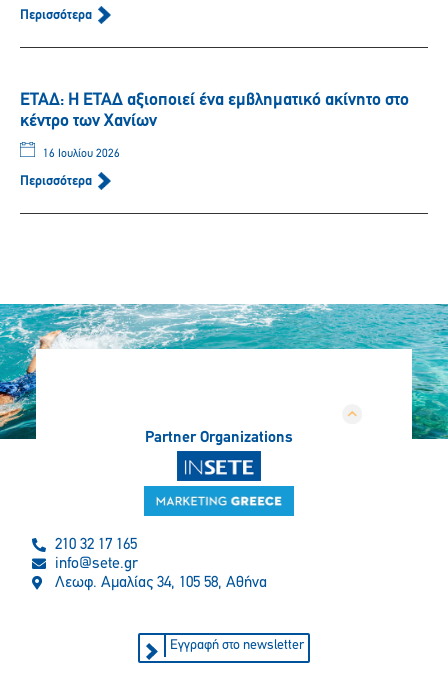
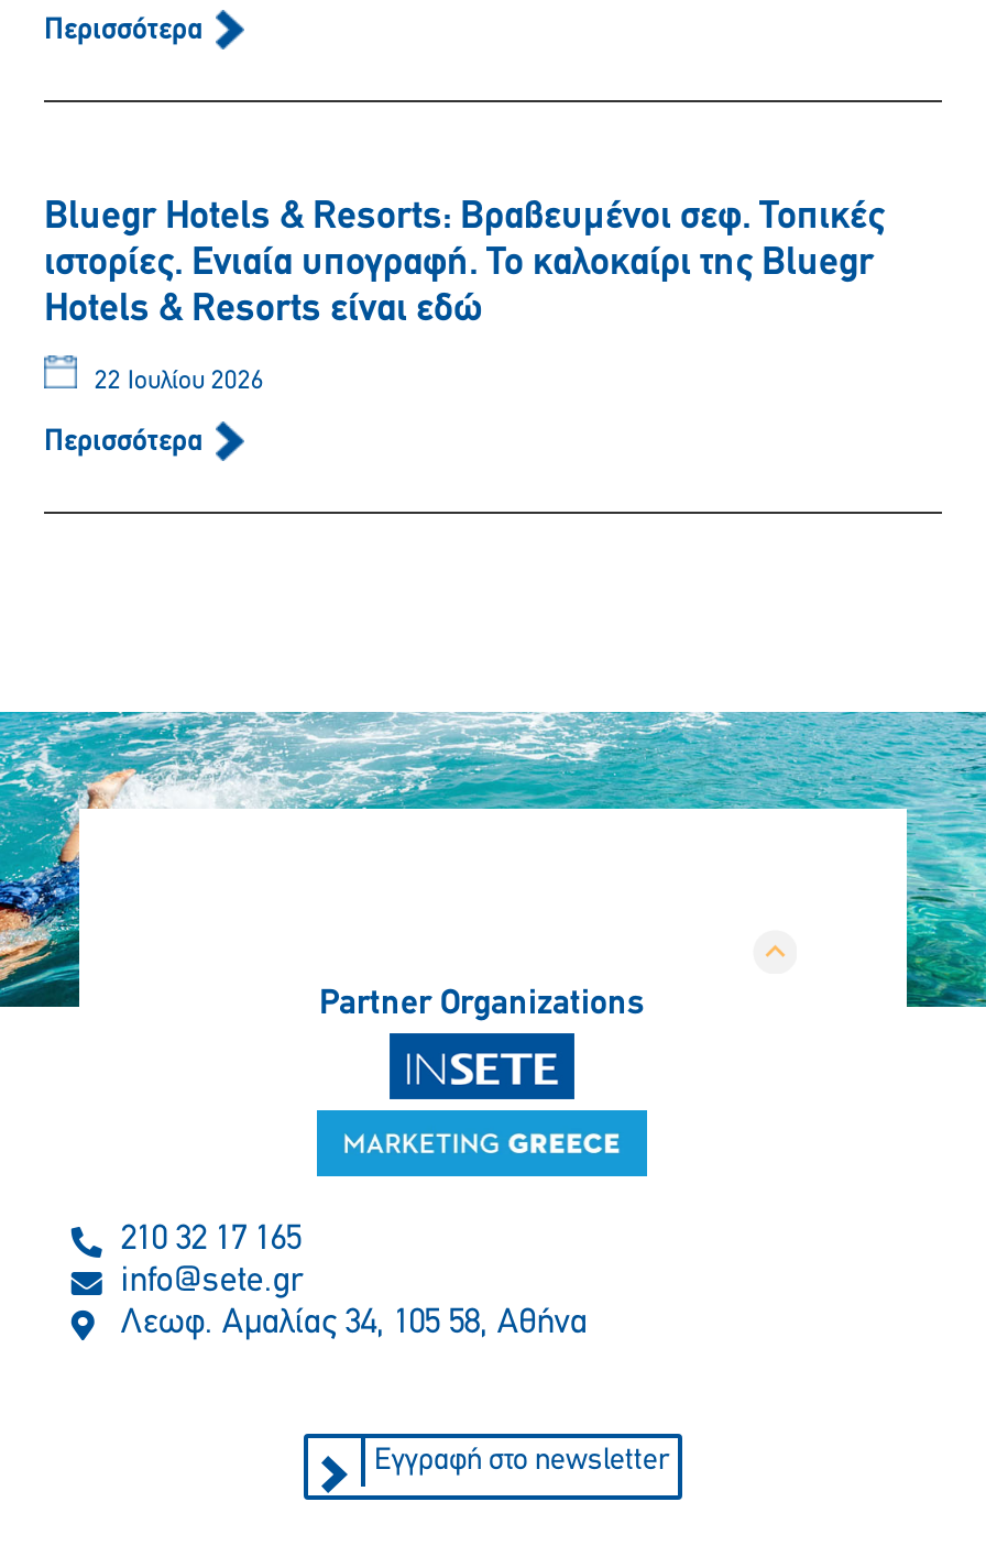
[20,91,409,131] ΕΤΑΔ: Η ΕΤΑΔ αξιοποιεί ένα εμβληματικό ακίνητο στο | κέντρο των Χανίων -> [44,197,885,332] Bluegr Hotels & Resorts: Βραβευμένοι σεφ. Τοπικές | ιστορίες. Ενιαία υπογραφή. Το καλοκαίρι της Bluegr | Hotels & Resorts είναι εδώ
[40,148,120,160] 16 Ιουλίου 2026 -> [88,369,264,395] 22 Ιουλίου 2026

